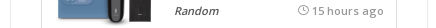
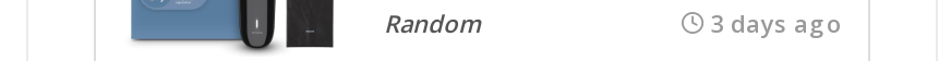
[312,3,384,18] 15 hours ago -> [711,7,842,39] 3 days ago

